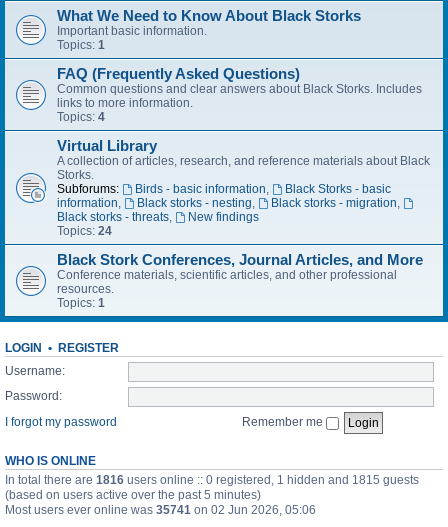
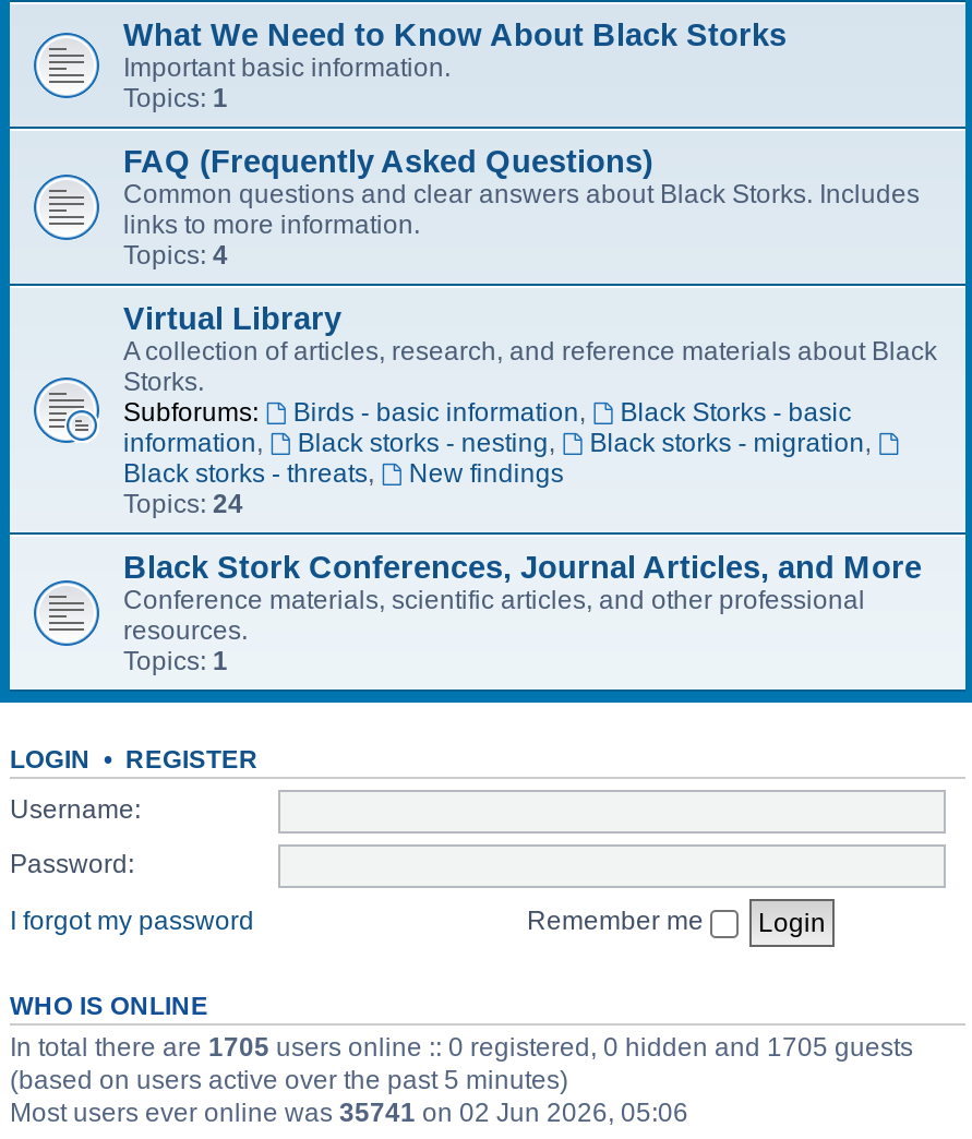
[5,472,419,486] In total there are 1816 users online :: 0 registered, 1 hidden and 1815 guests -> [10,1031,913,1062] In total there are 1705 users online :: 0 registered, 0 hidden and 1705 guests

